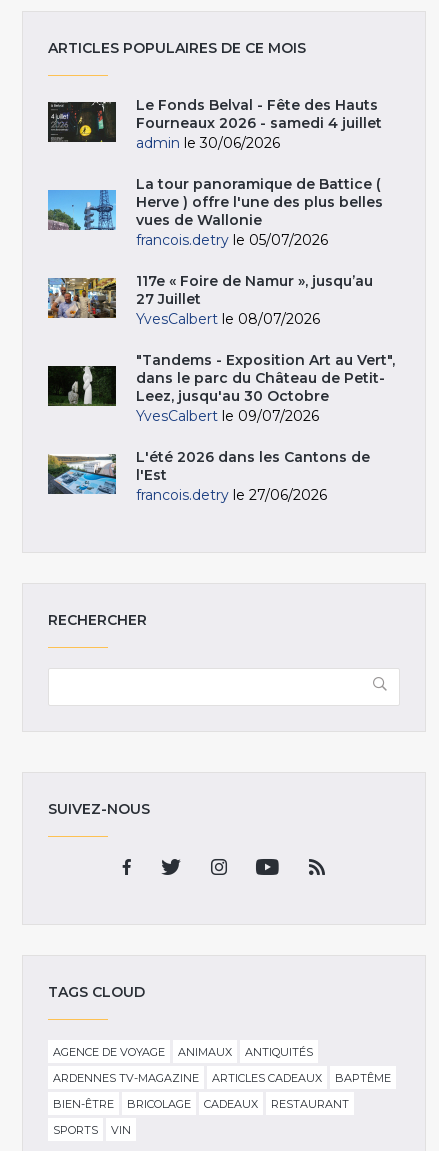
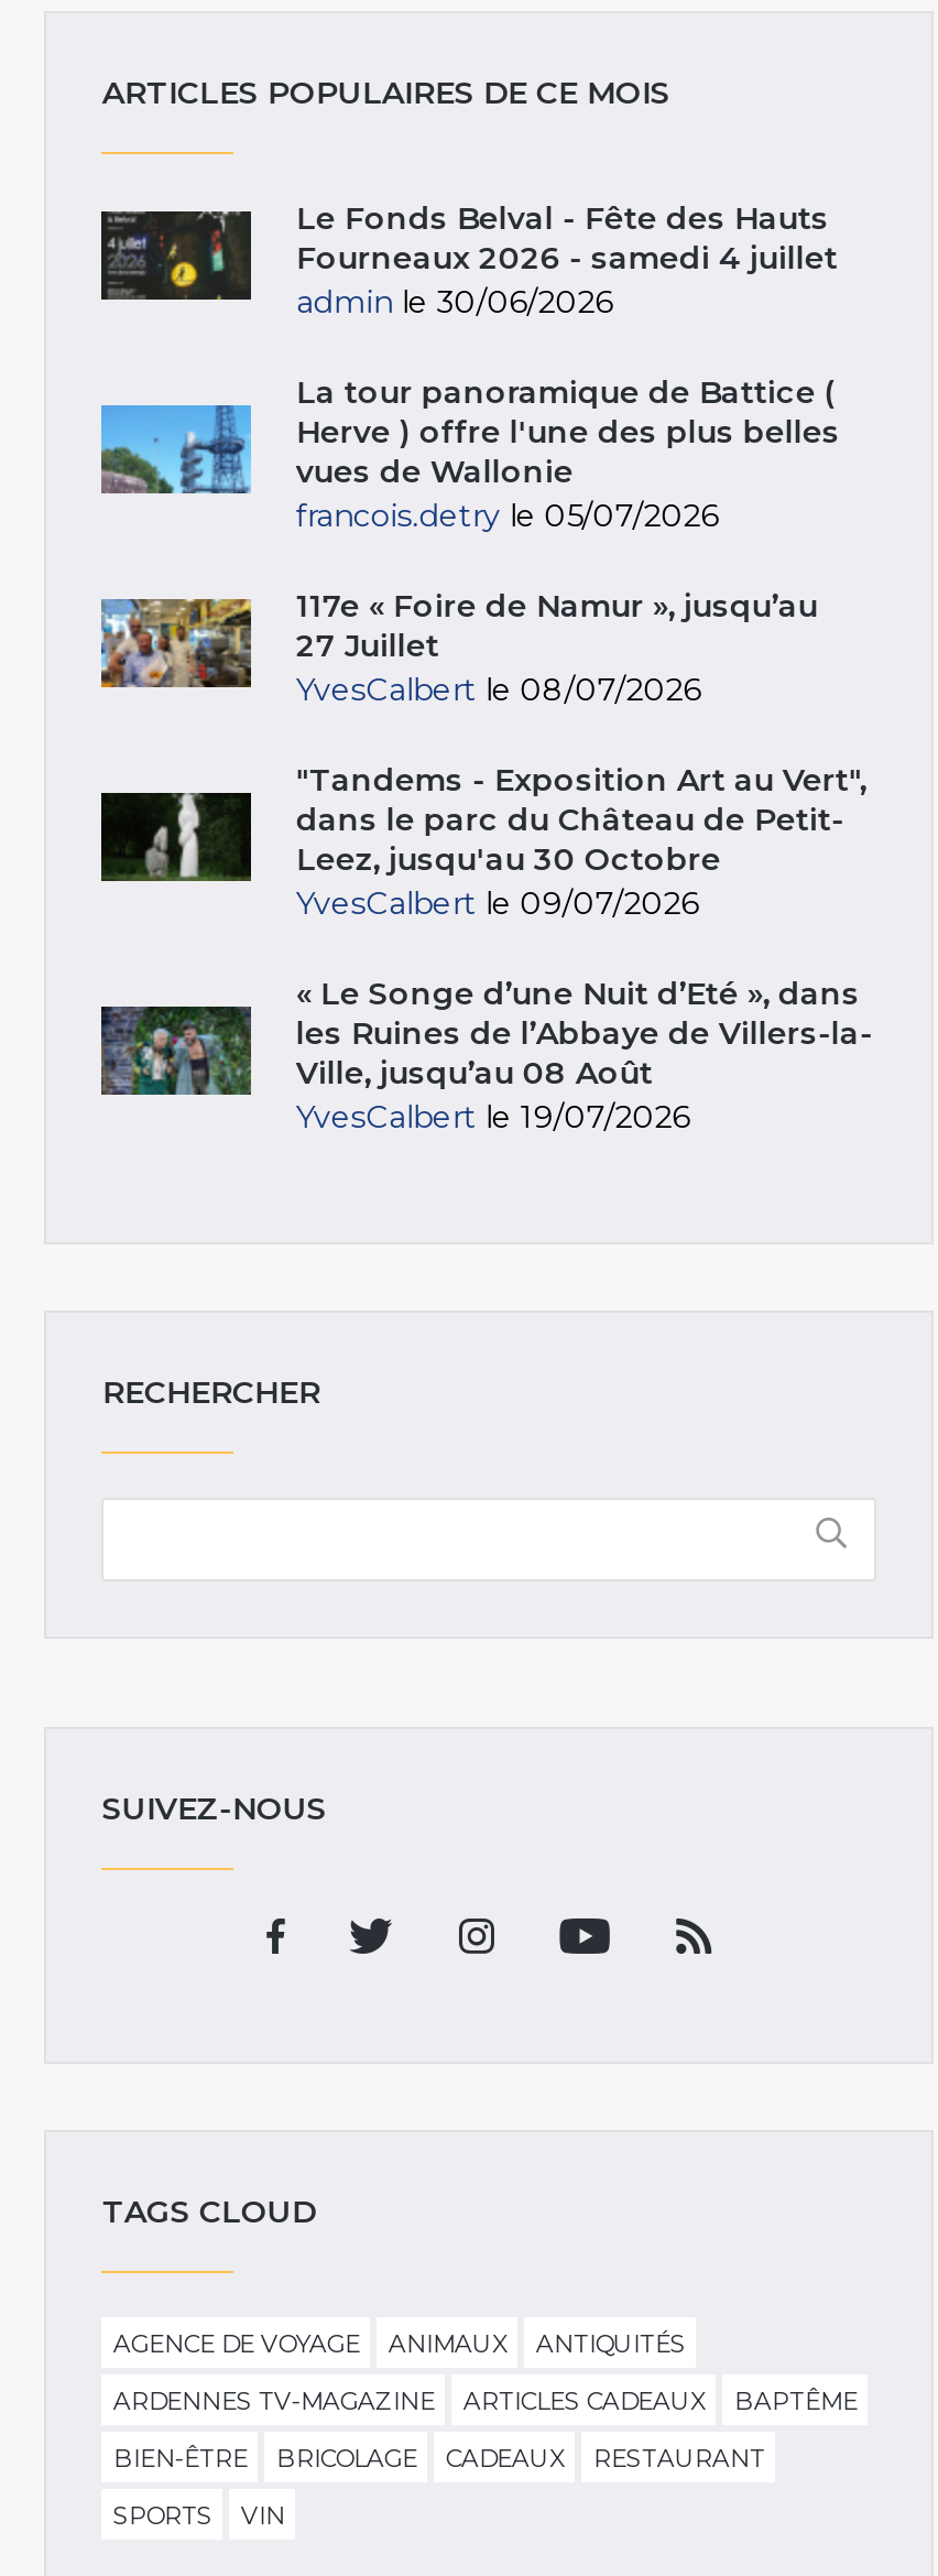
[47,448,370,504] [image] | L'été 2026 dans les Cantons de | l'Est | francois.detry le 27/06/2026 -> [101,973,873,1136] [image] | « Le Songe d’une Nuit d’Eté », dans | les Ruines de l’Abbaye de Villers-la- | Ville, jusqu’au 08 Août | YvesCalbert le 19/07/2026

